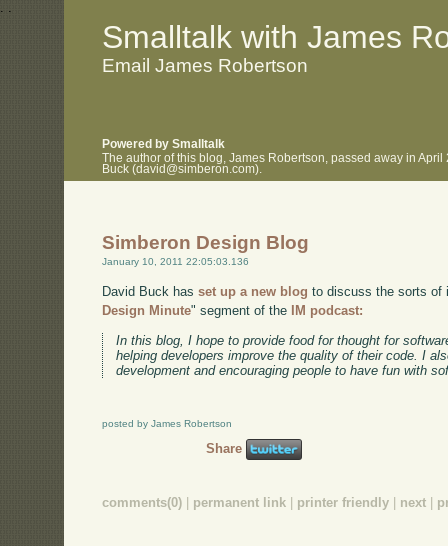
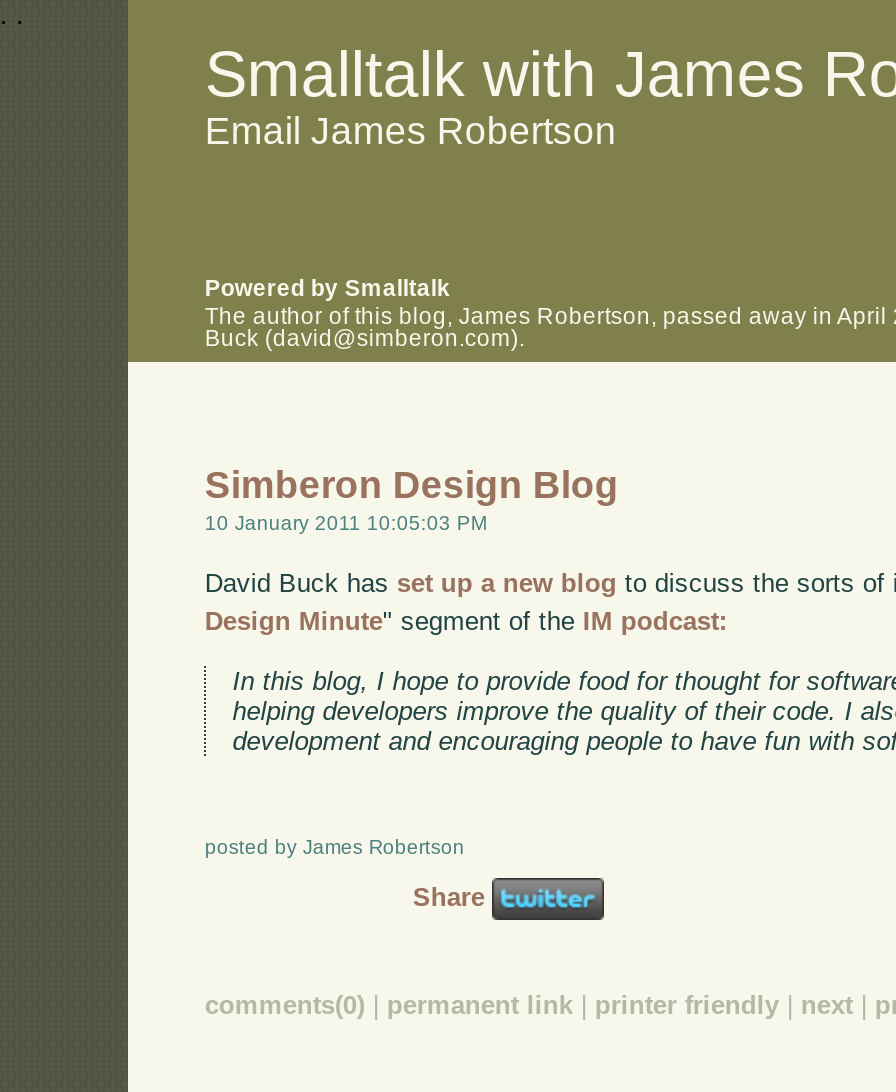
[102,256,249,267] January 10, 2011 22:05:03.136 -> [205,512,487,534] 10 January 2011 10:05:03 PM

